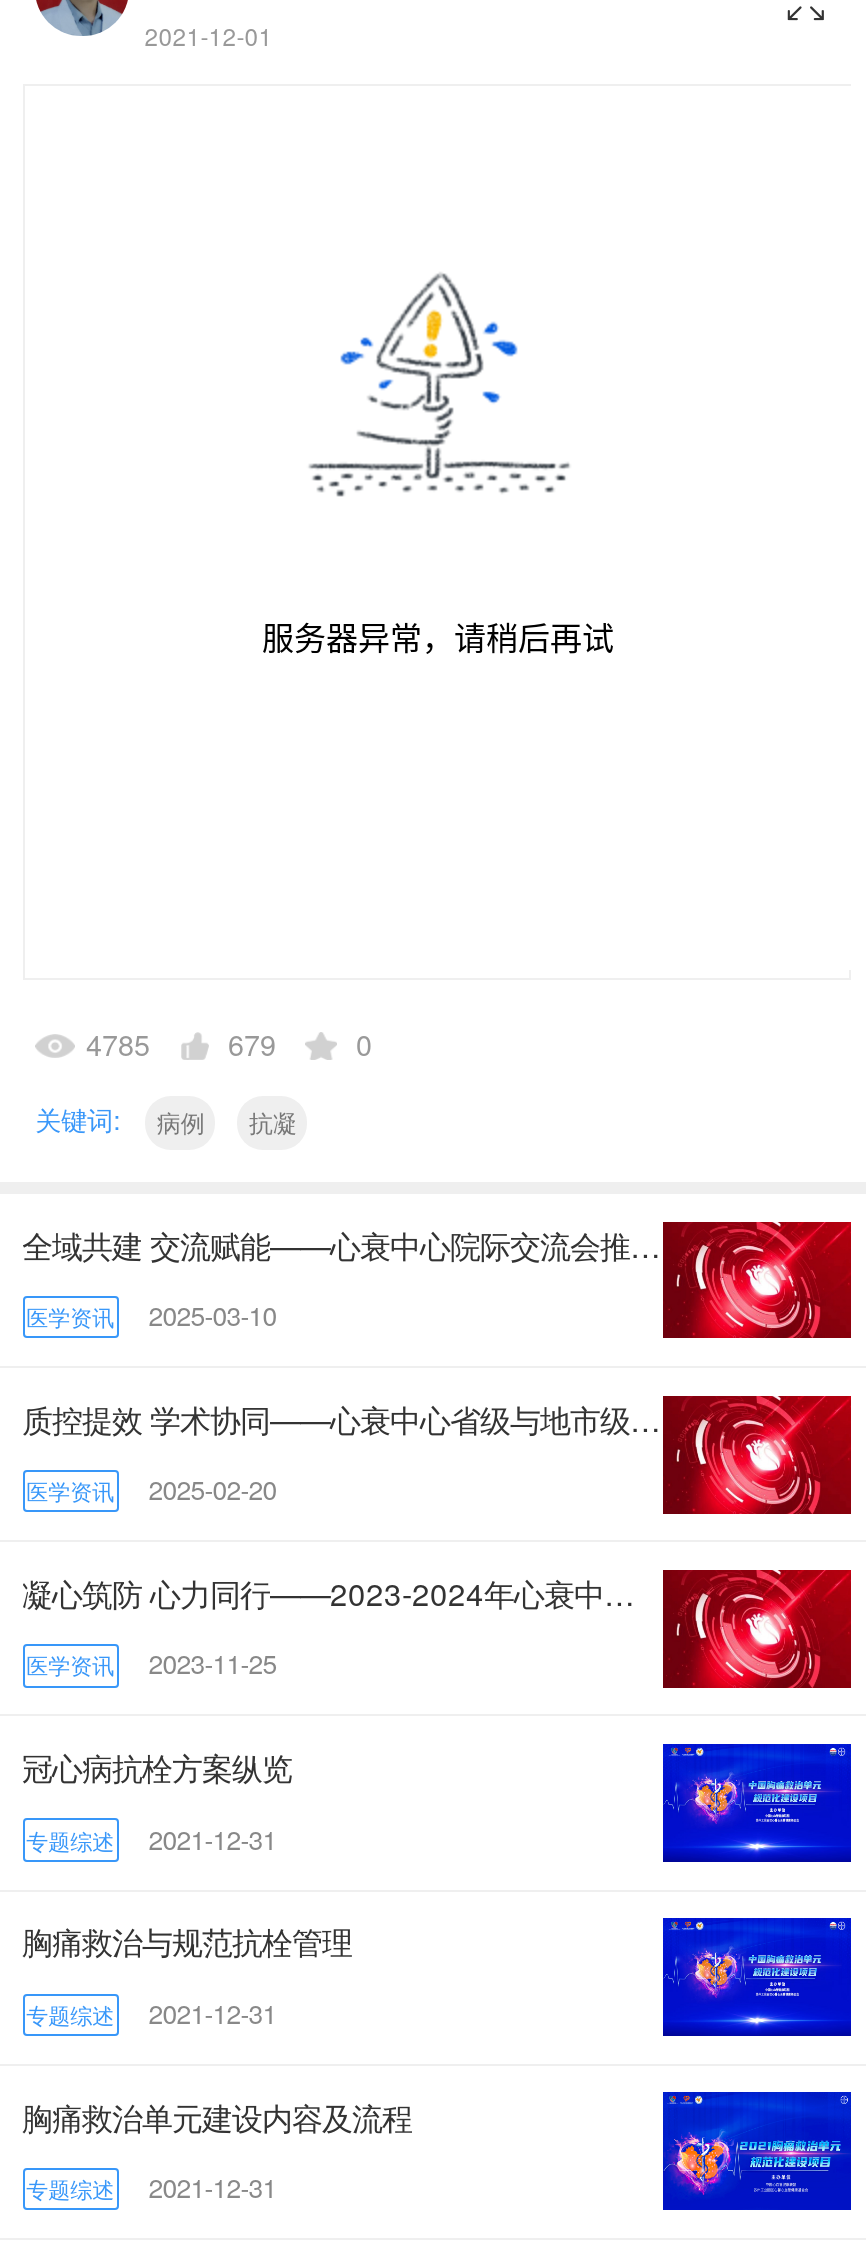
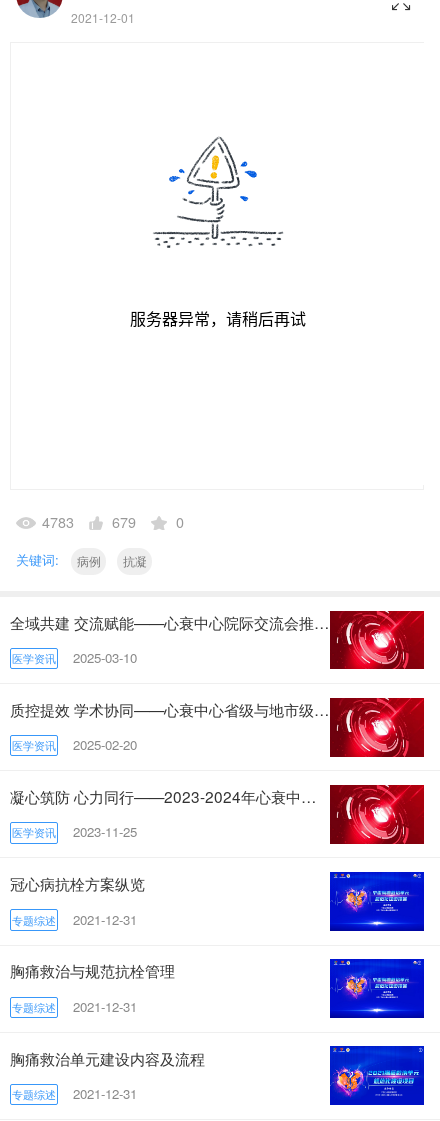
[86,1024,372,1064] 4785 679 0 -> [41,512,184,532] 4783 679 0

